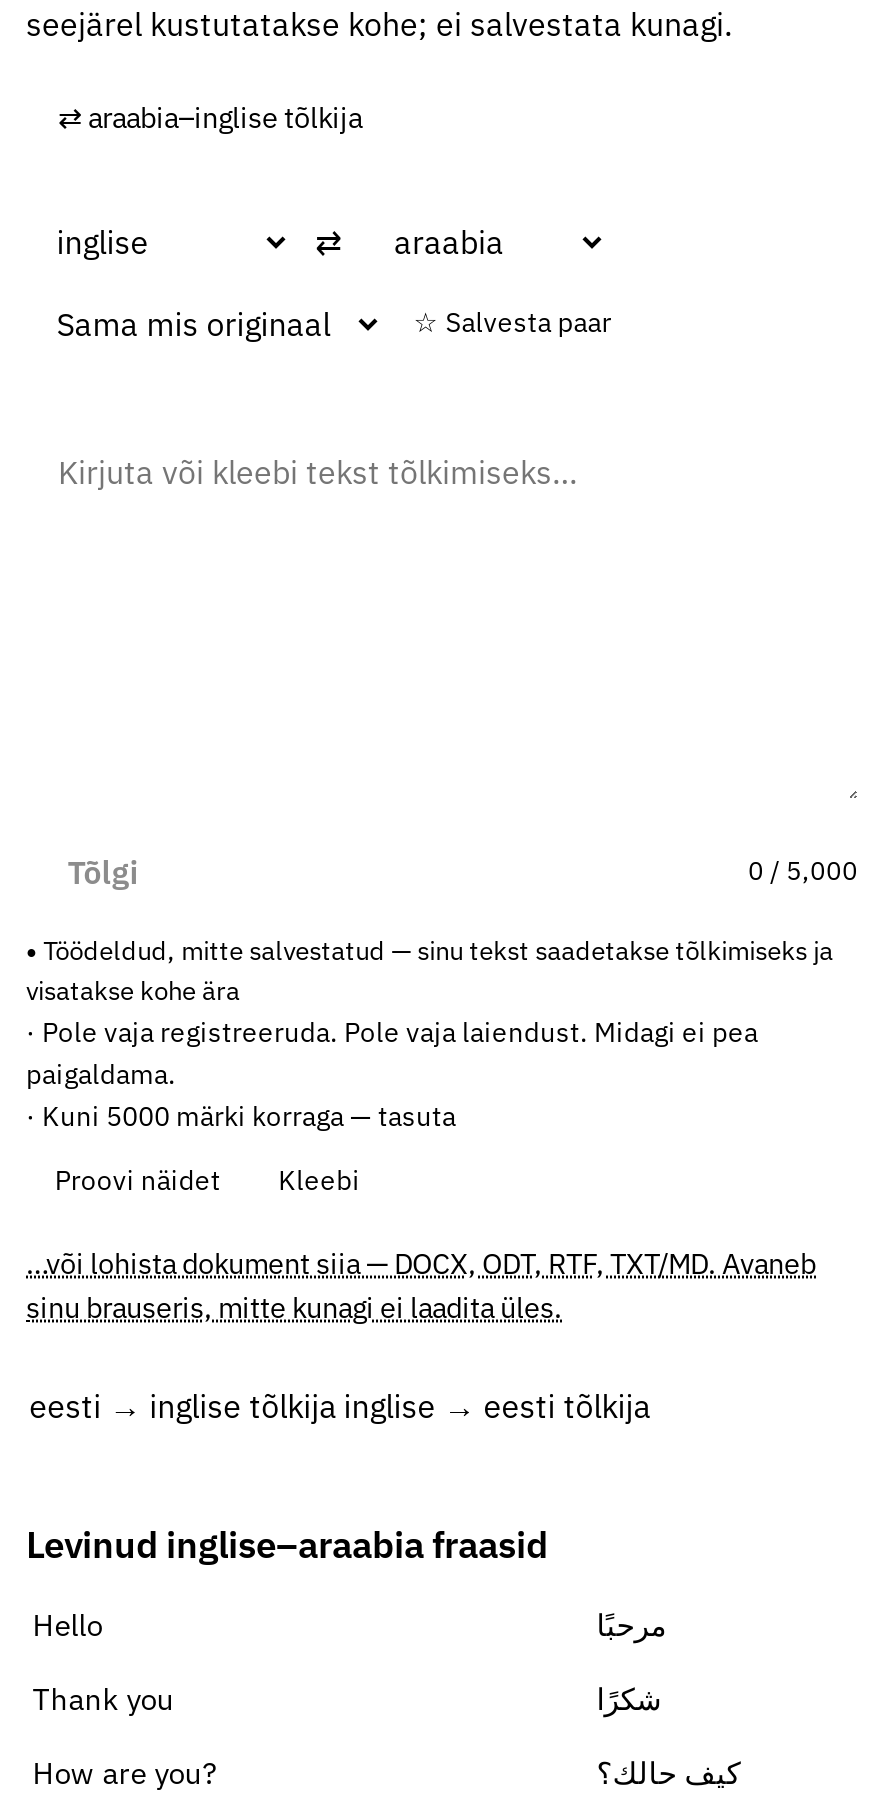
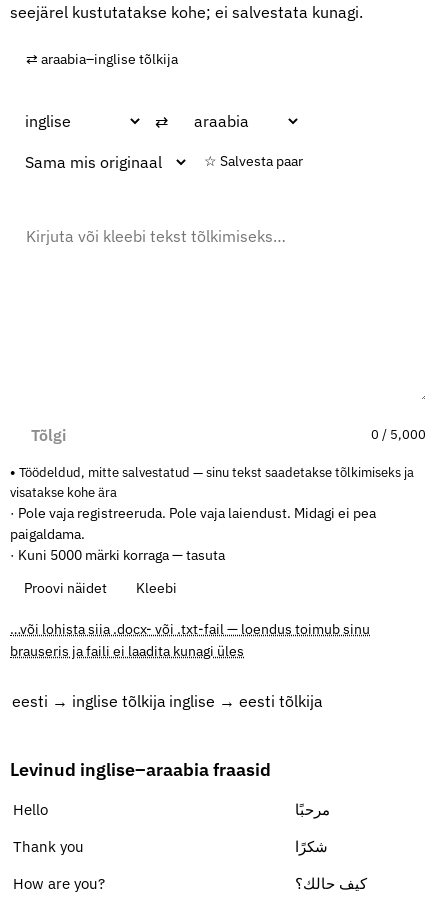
[26,1244,816,1326] …või lohista dokument siia — DOCX, ODT, RTF, TXT/MD. Avaneb | sinu brauseris, mitte kunagi ei laadita üles. -> [10,619,370,660] …või lohista siia .docx- või .txt-fail — loendus toimub sinu | brauseris ja faili ei laadita kunagi üles

